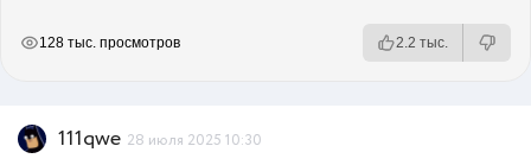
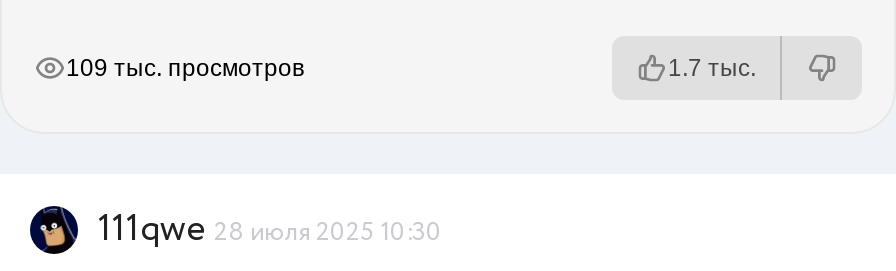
[39,34,180,51] 128 тыс. просмотров -> [66,54,304,82] 109 тыс. просмотров
[396,34,448,51] 2.2 тыс. -> [668,54,756,82] 1.7 тыс.

